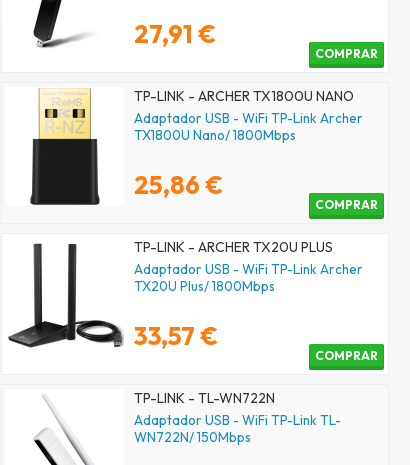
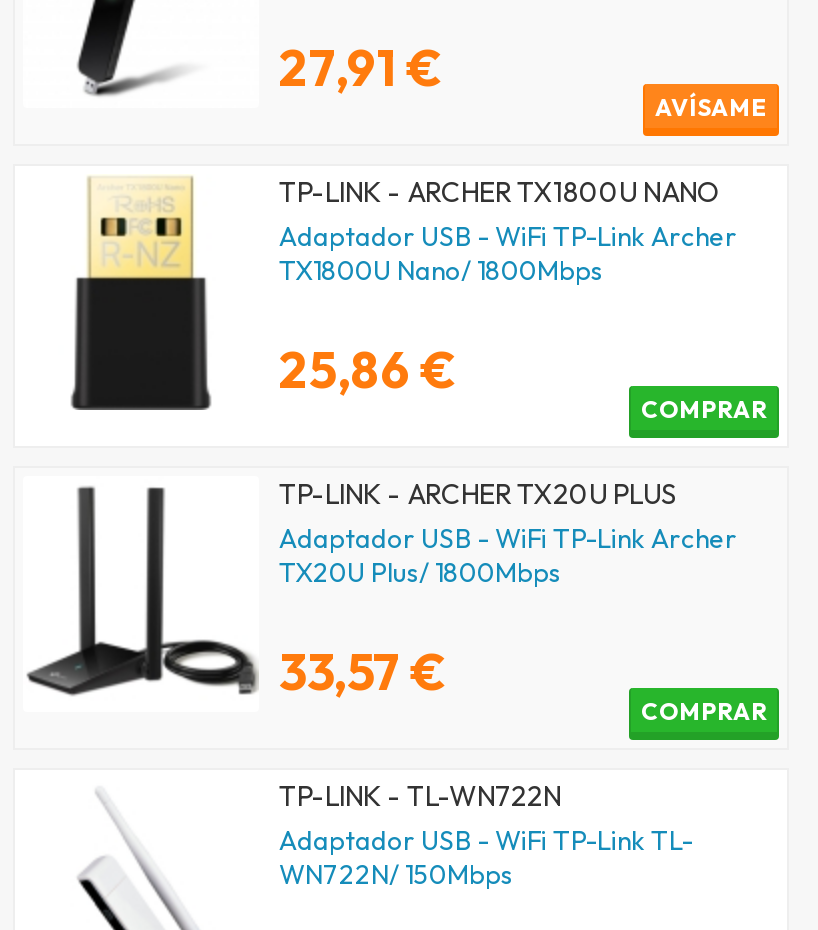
[315,46,378,61] COMPRAR -> [655,92,767,122] AVÍSAME

